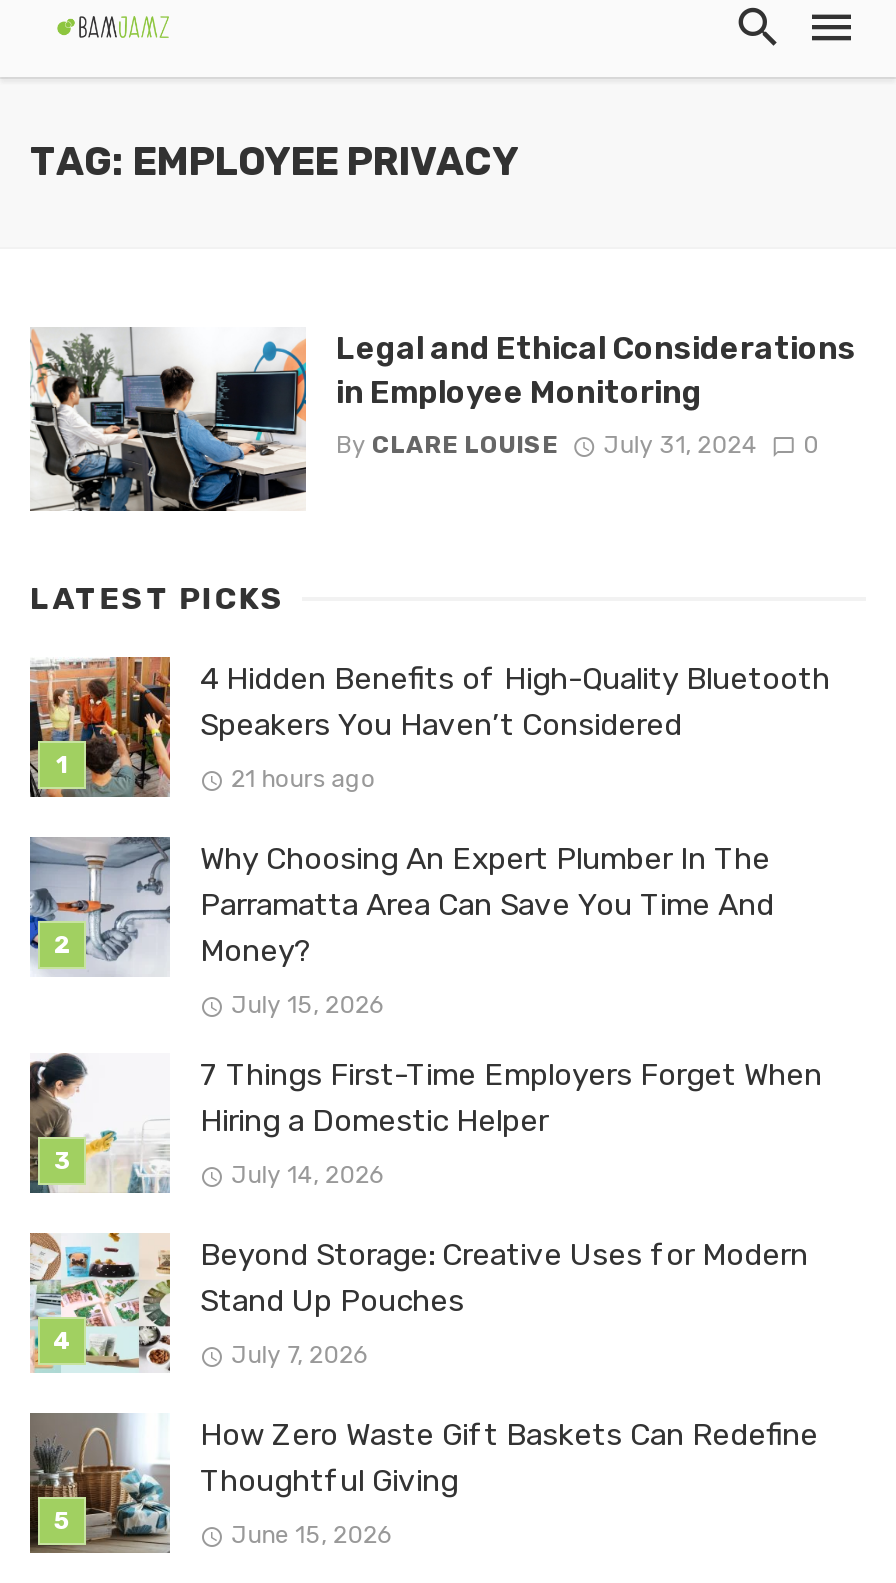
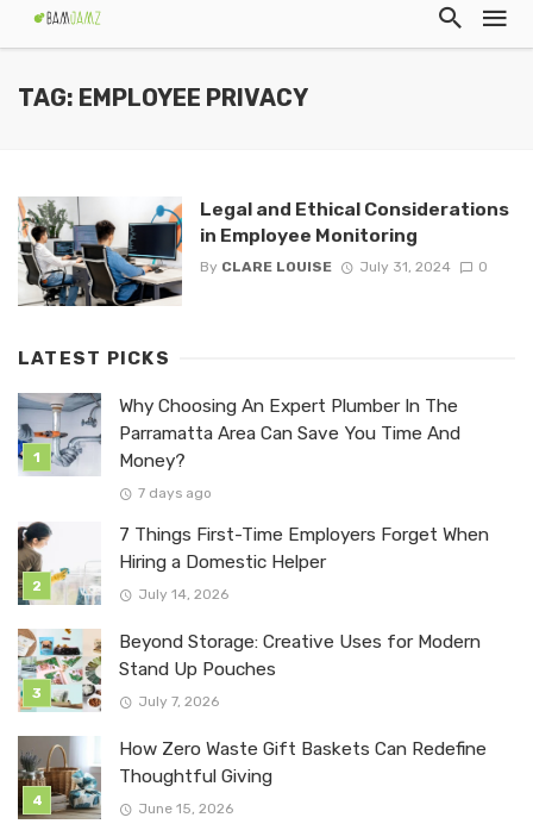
[28,655,830,799] [image] | 4 Hidden Benefits of High-Quality Bluetooth | Speakers You Haven’t Considered | 21 hours ago -> none
[231,991,383,1019] July 15, 2026 -> [138,485,211,502] 7 days ago

